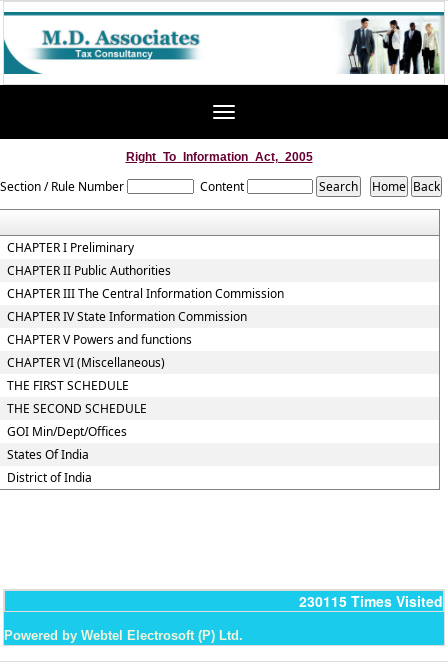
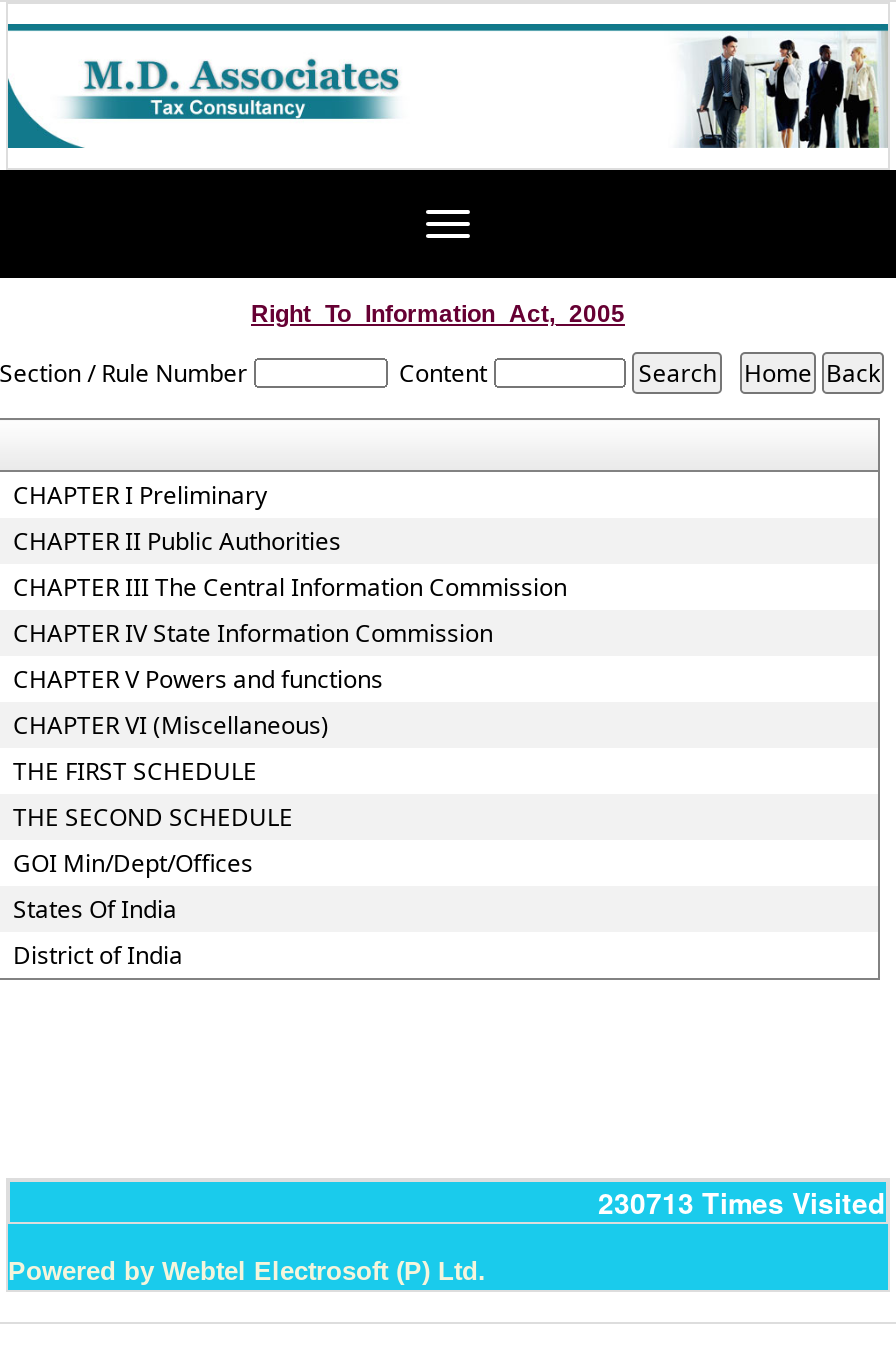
[299,591,443,611] 230115 Times Visited -> [598,1182,886,1222] 230713 Times Visited

